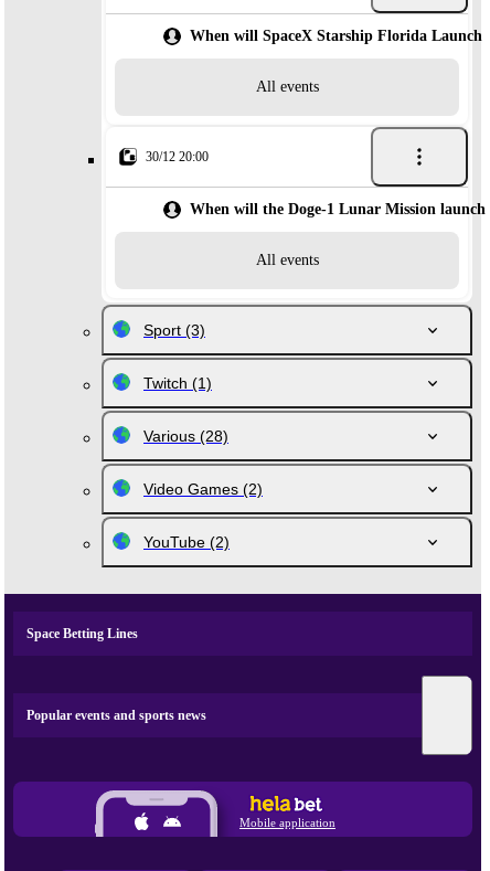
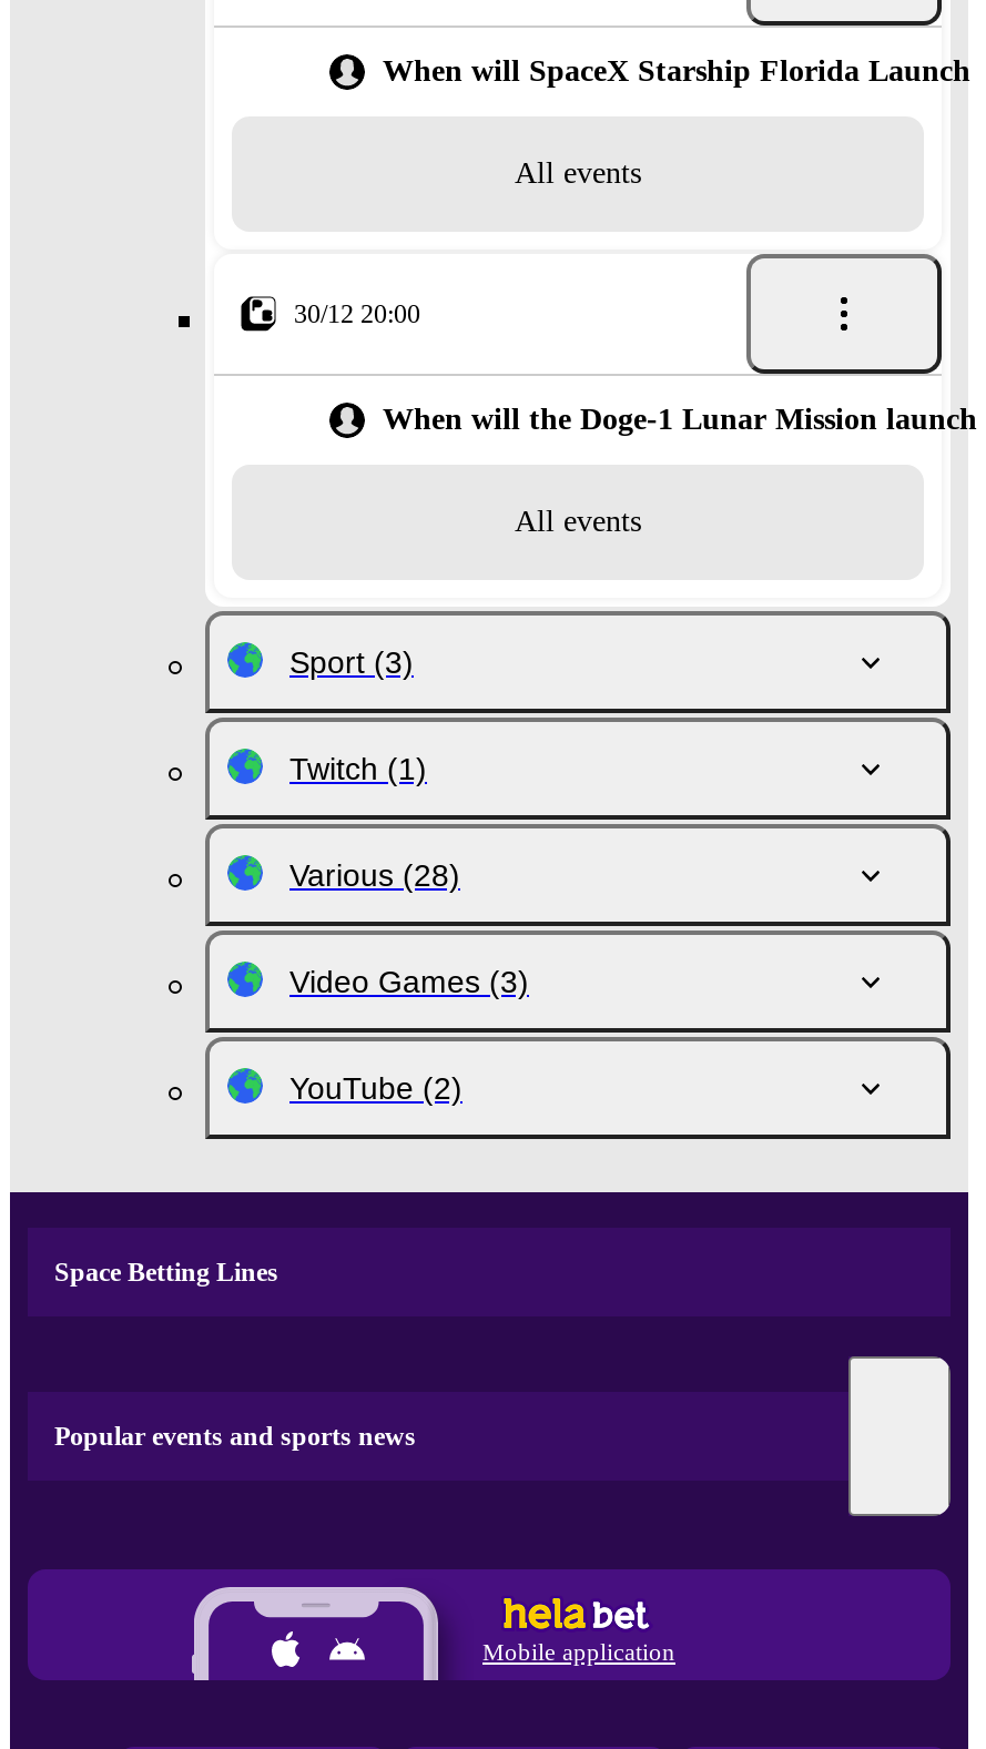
[143,480,263,498] Video Games (2) -> [289,964,529,999] Video Games (3)

